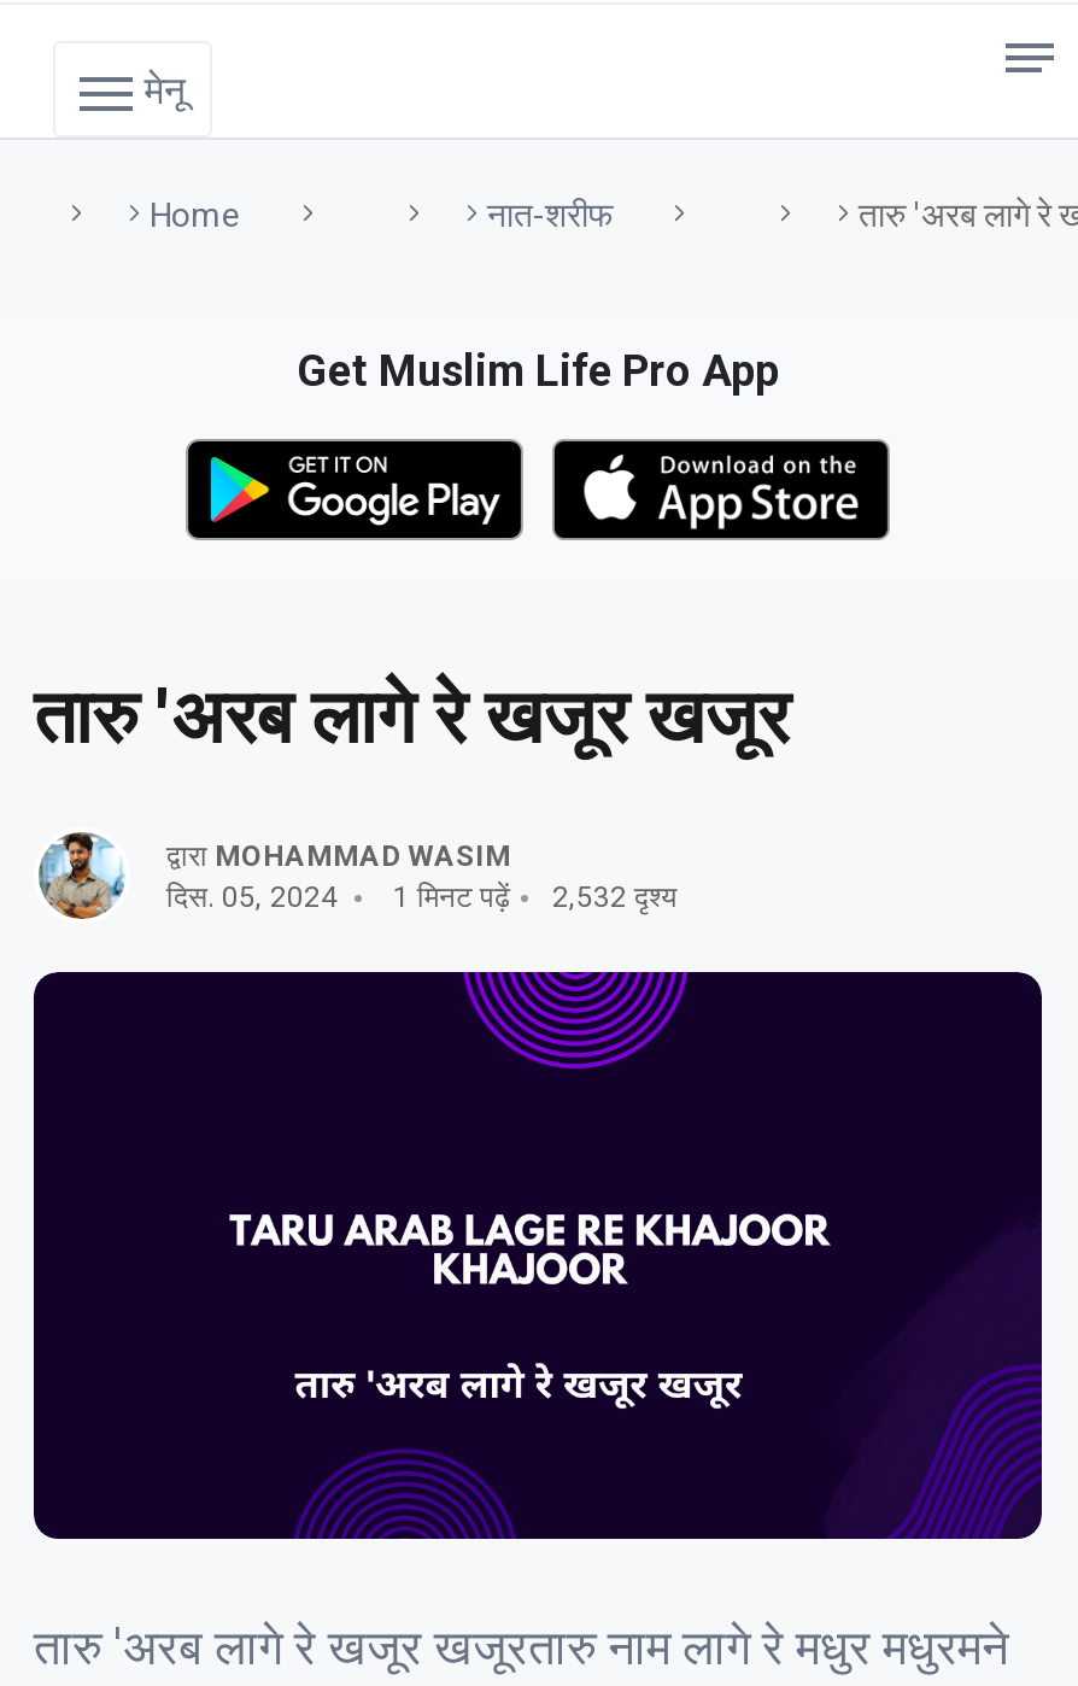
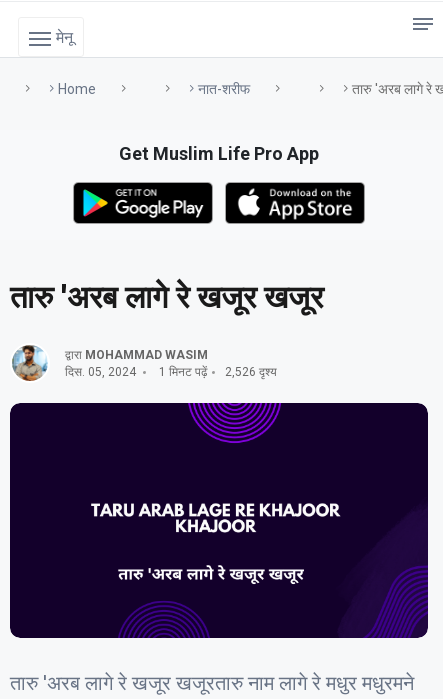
[166,880,678,914] दिस. 05, 2024 1 मिनट पढ़ें 2,532 दृश्य -> [65,365,277,379] दिस. 05, 2024 1 मिनट पढ़ें 2,526 दृश्य

